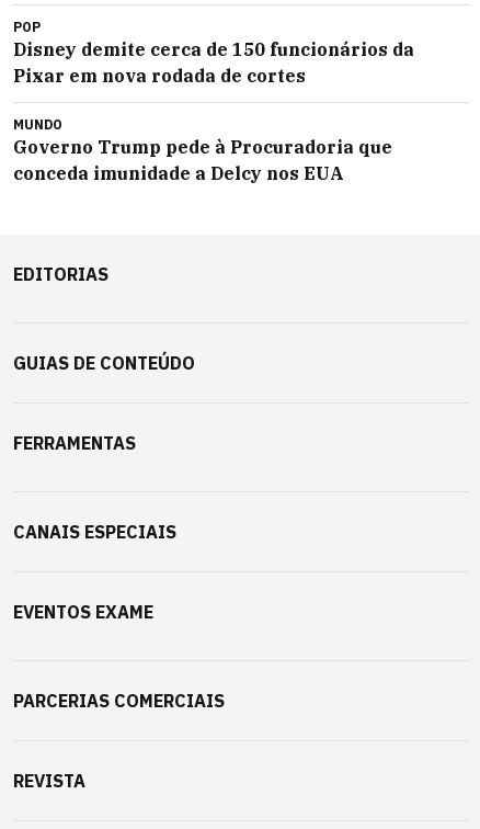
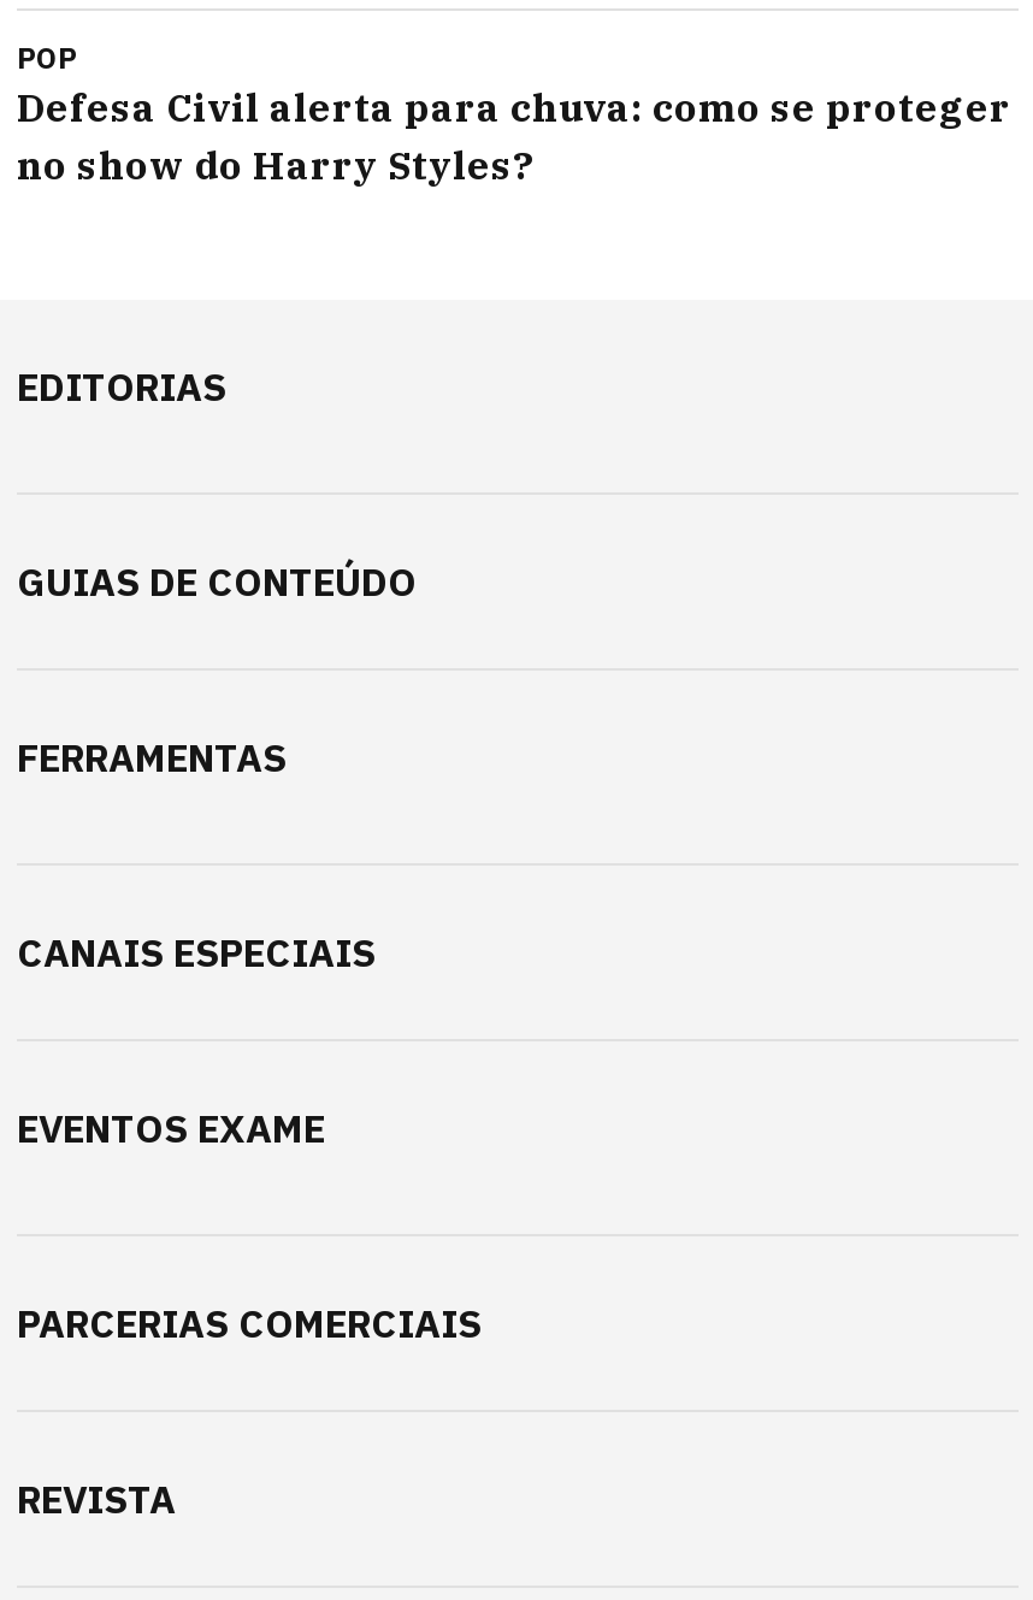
[13,38,414,184] Disney demite cerca de 150 funcionários da | Pixar em nova rodada de cortes | MUNDO | Governo Trump pede à Procuradoria que | conceda imunidade a Delcy nos EUA -> [17,83,1011,189] Defesa Civil alerta para chuva: como se proteger | no show do Harry Styles?

